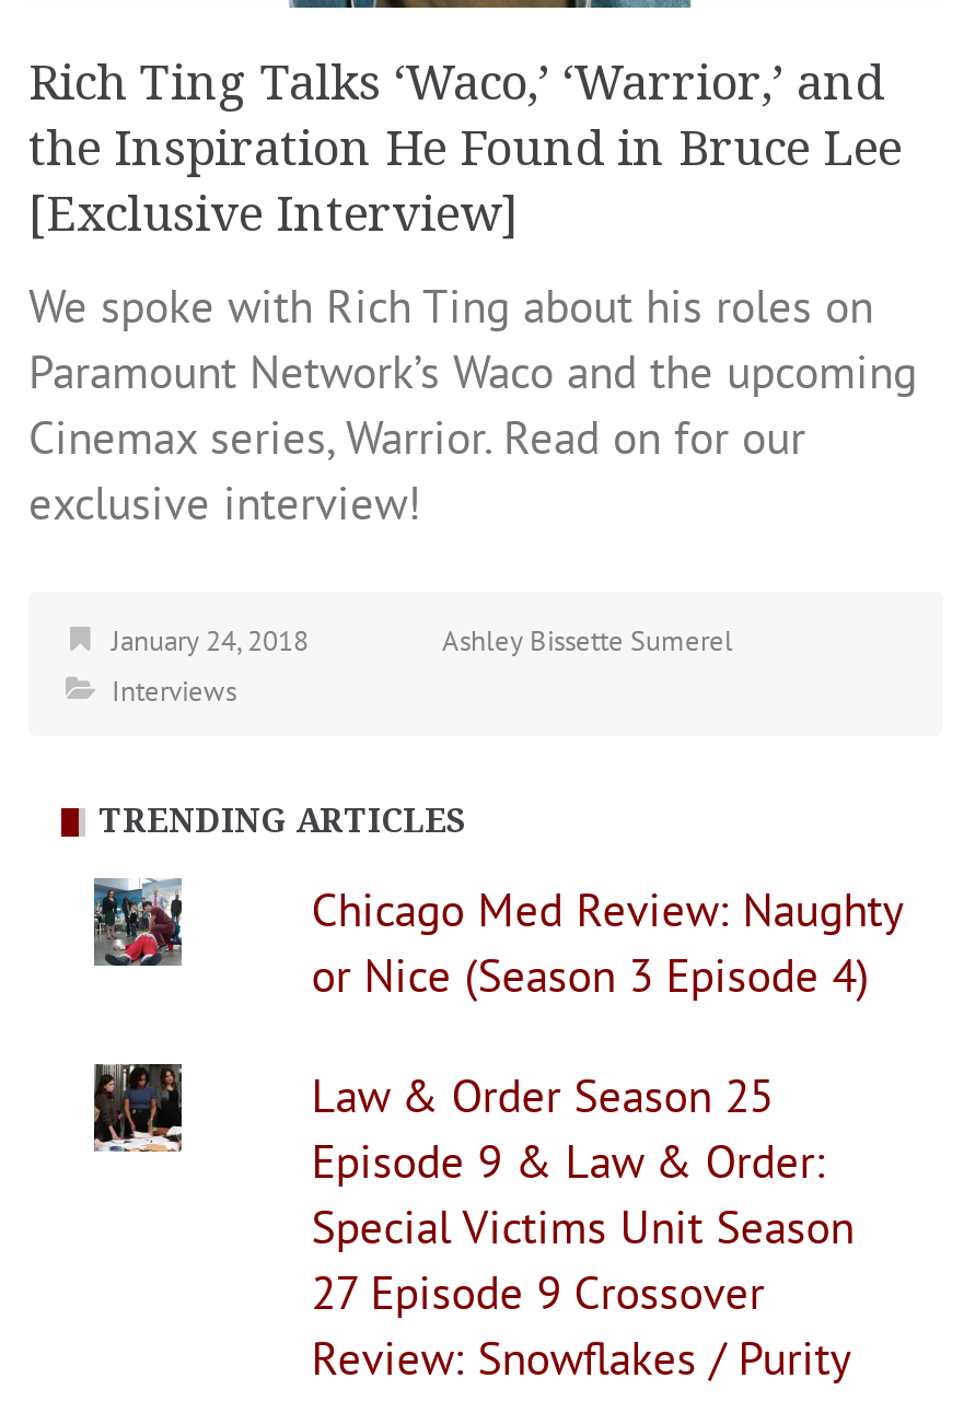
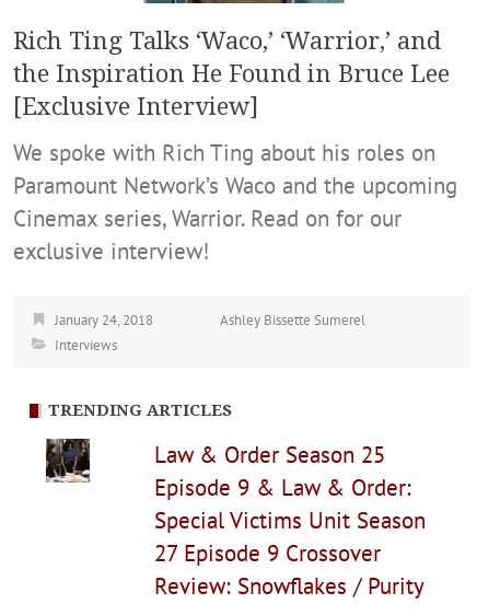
[92,877,182,967] [image] -> none
[311,880,902,1005] Chicago Med Review: Naughty | or Nice (Season 3 Episode 4) -> none

